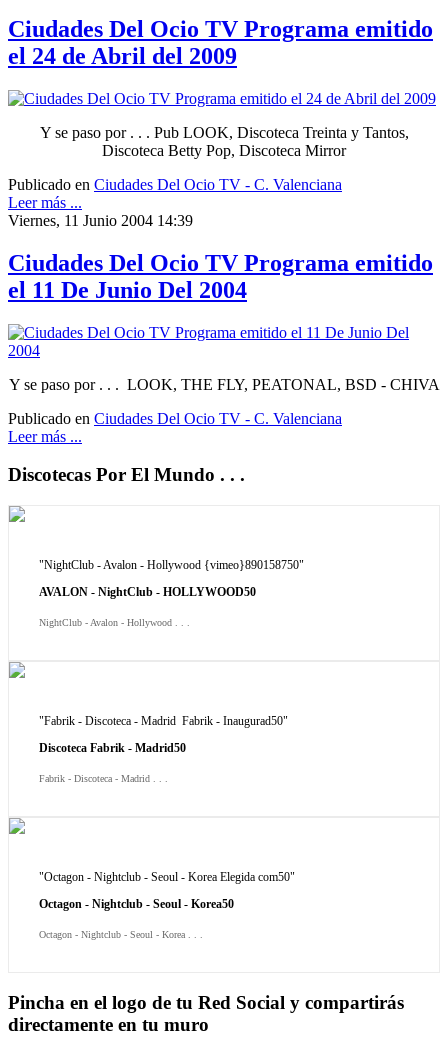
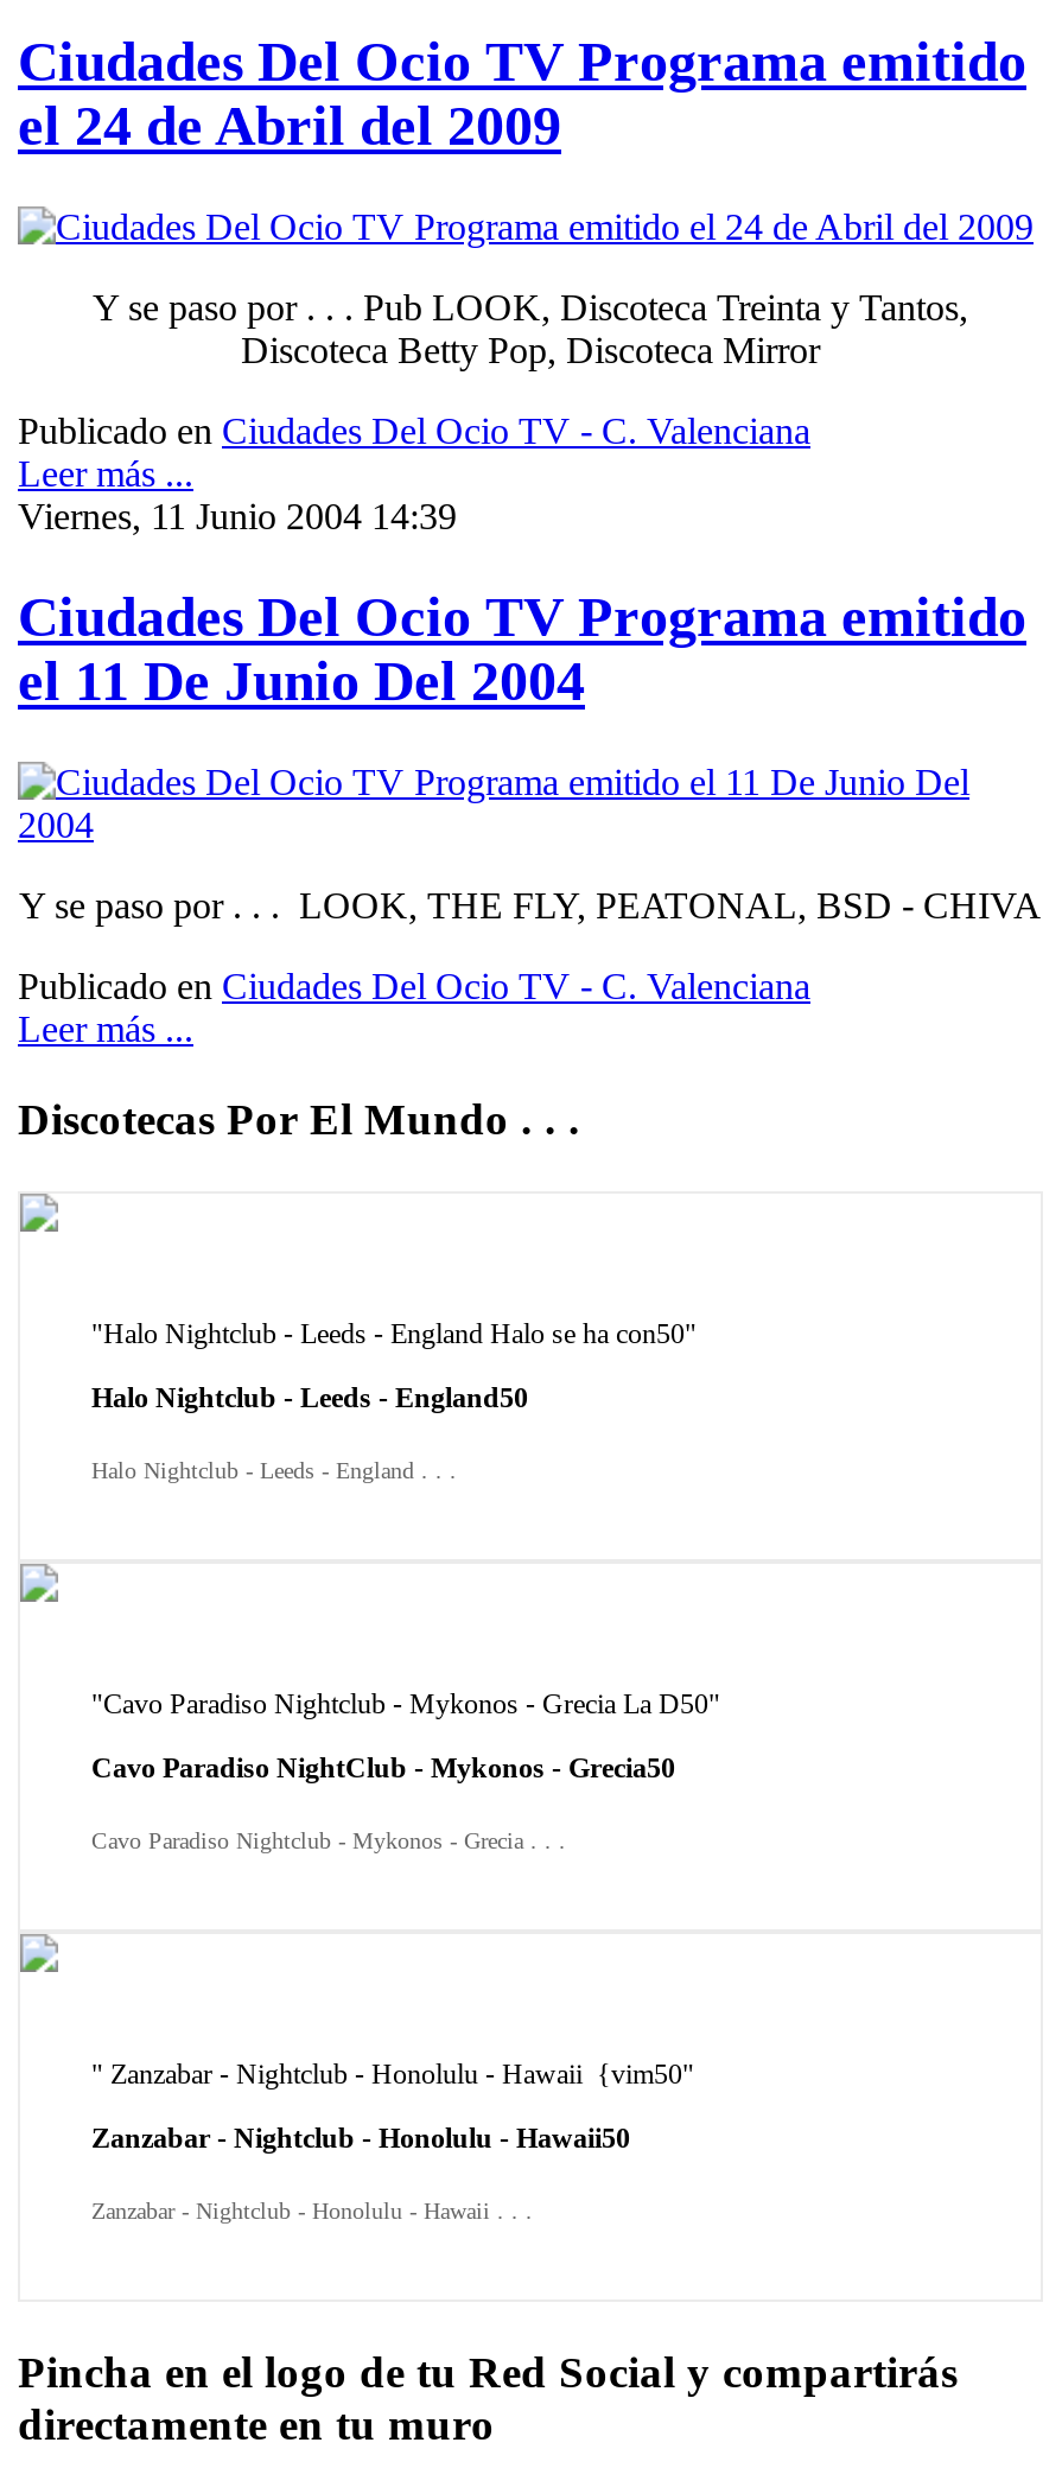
[39,558,304,572] "NightClub - Avalon - Hollywood {vimeo}890158750" -> [91,1317,697,1351] "Halo Nightclub - Leeds - England Halo se ha con50"
[39,585,256,599] AVALON - NightClub - HOLLYWOOD50 -> [91,1381,528,1415] Halo Nightclub - Leeds - England50
[39,617,190,628] NightClub - Avalon - Hollywood . . . -> [91,1457,457,1483] Halo Nightclub - Leeds - England . . .
[39,714,288,728] "Fabrik - Discoteca - Madrid Fabrik - Inaugurad50" -> [91,1687,720,1721] "Cavo Paradiso Nightclub - Mykonos - Grecia La D50"
[39,741,186,755] Discoteca Fabrik - Madrid50 -> [91,1752,675,1785] Cavo Paradiso NightClub - Mykonos - Grecia50
[39,773,168,784] Fabrik - Discoteca - Madrid . . . -> [91,1828,566,1854] Cavo Paradiso Nightclub - Mykonos - Grecia . . .
[39,870,295,884] "Octagon - Nightclub - Seoul - Korea Elegida com50" -> [91,2058,694,2091] " Zanzabar - Nightclub - Honolulu - Hawaii {vim50"
[39,897,234,911] Octagon - Nightclub - Seoul - Korea50 -> [91,2122,630,2155] Zanzabar - Nightclub - Honolulu - Hawaii50
[39,929,203,940] Octagon - Nightclub - Seoul - Korea . . . -> [91,2198,533,2224] Zanzabar - Nightclub - Honolulu - Hawaii . . .

